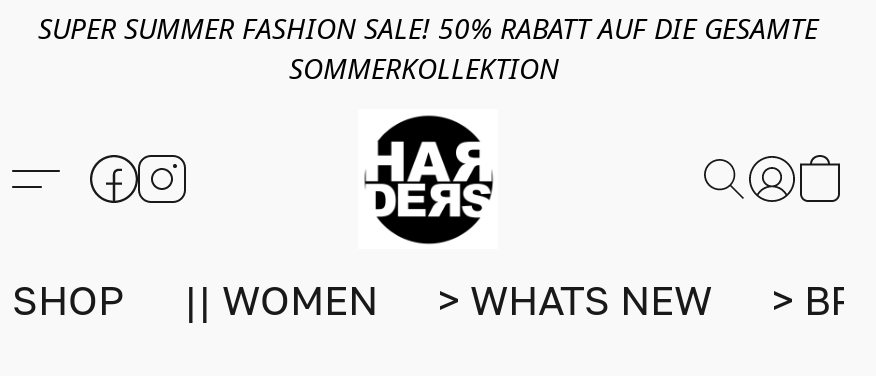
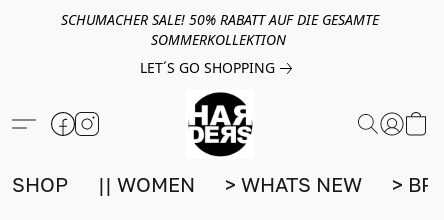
[38,9,818,47] SUPER SUMMER FASHION SALE! 50% RABATT AUF DIE GESAMTE -> [61,10,379,29] SCHUMACHER SALE! 50% RABATT AUF DIE GESAMTE
none -> [140,58,275,77] LET´S GO SHOPPING

